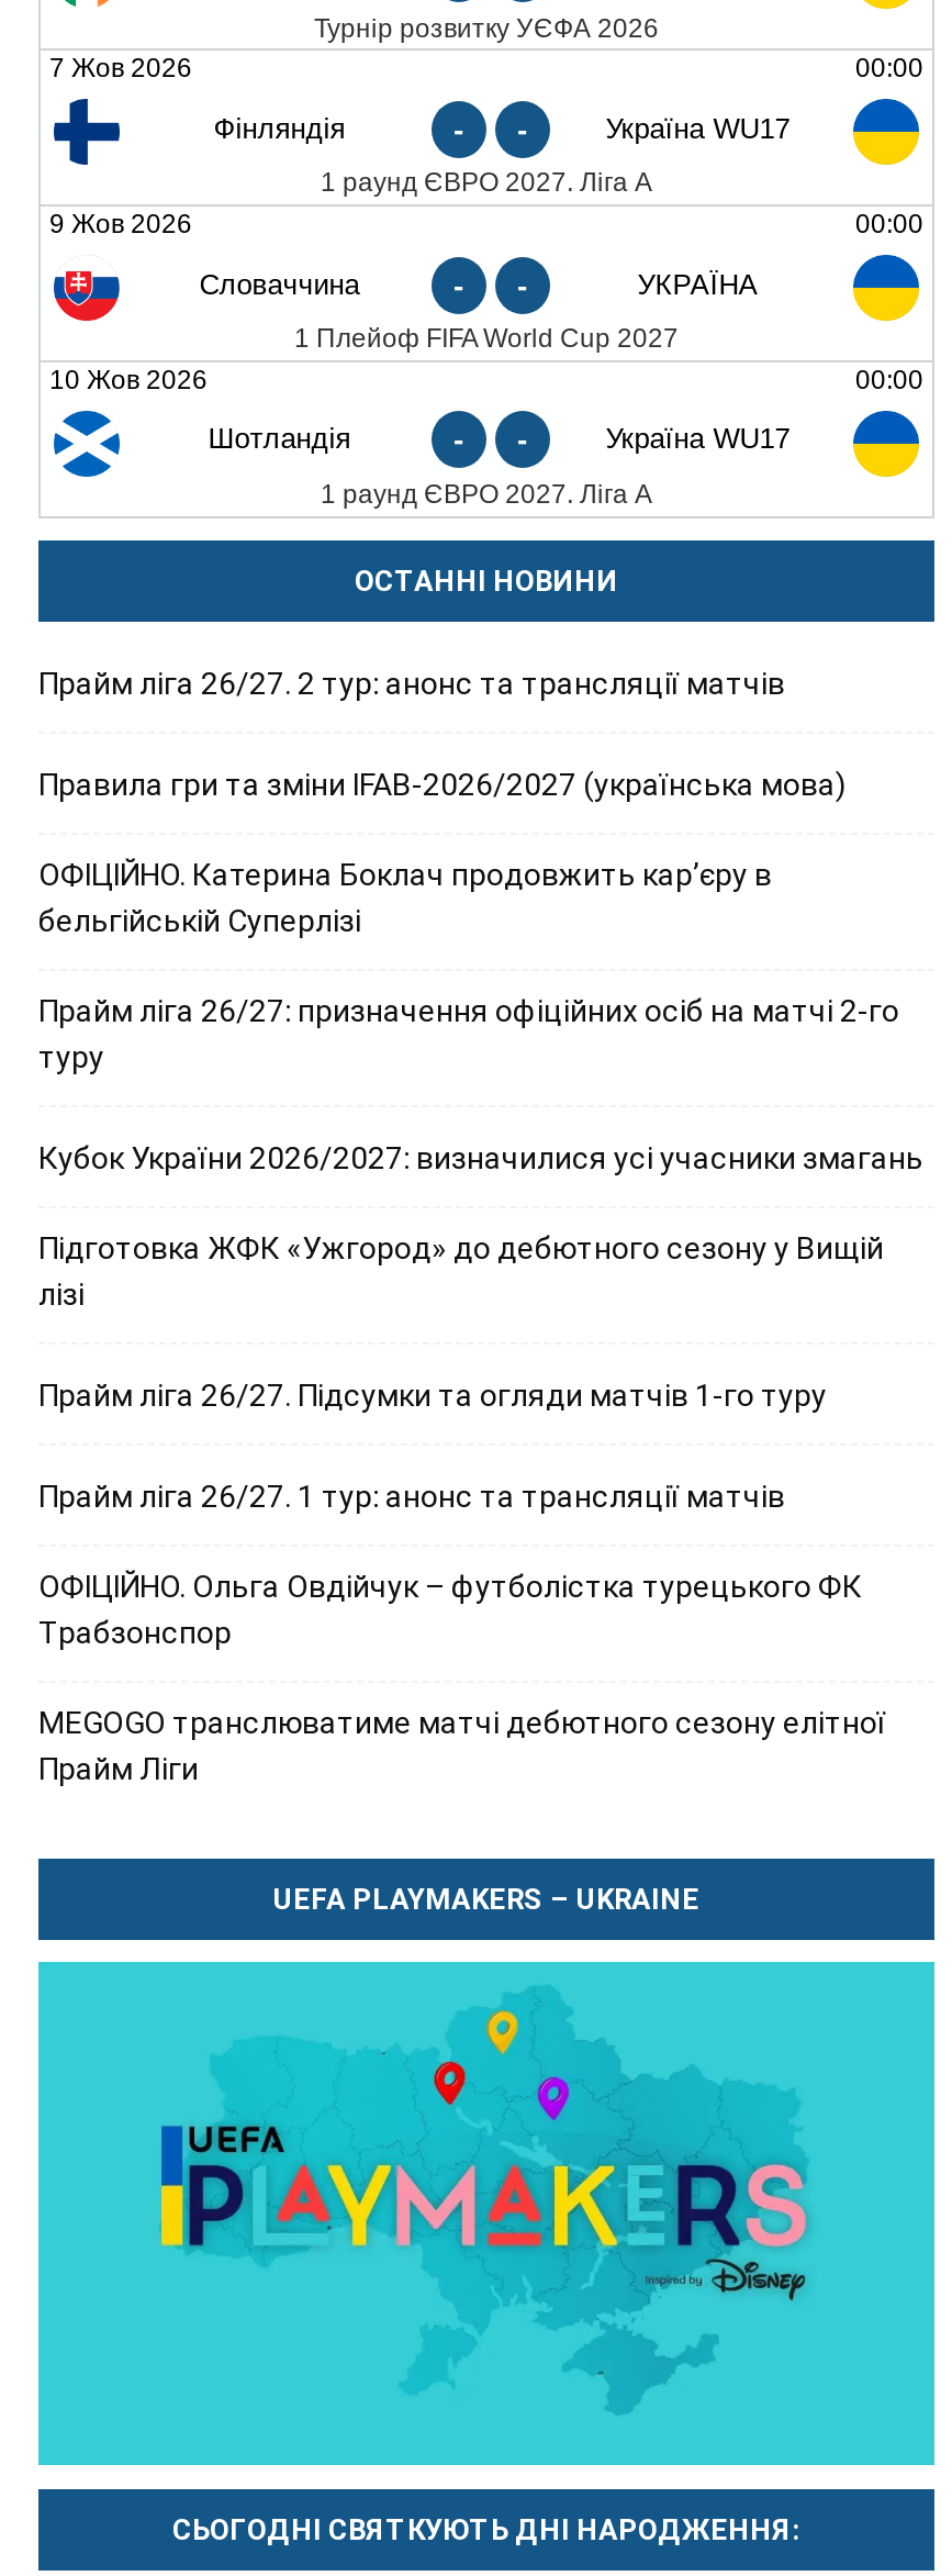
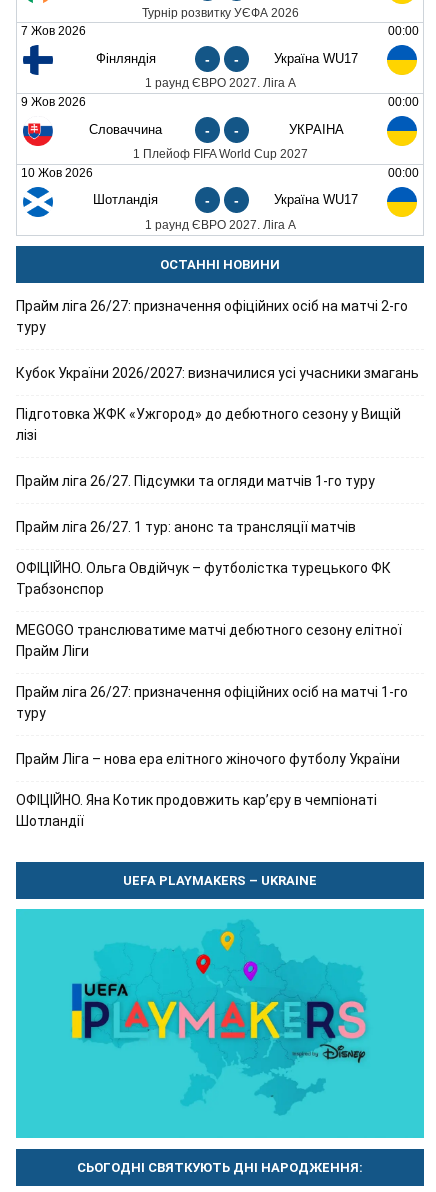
[38,665,847,938] Прайм ліга 26/27. 2 тур: анонс та трансляції матчів | Правила гри та зміни IFAB-2026/2027 (українська мова) | ОФІЦІЙНО. Катерина Боклач продовжить кар’єру в | бельгійській Суперлізі -> none
moved [38,993,923,1786] -> [16,298,419,659]: Прайм ліга 26/27: призначення офіційних осіб на матчі 2-го | туру | Кубок України 2026/2027: визначилися усі учасники змагань | ... | MEGOGO транслюватиме матчі дебютного сезону елітної | Прайм Ліги
none -> [16,684,408,829] Прайм ліга 26/27: призначення офіційних осіб на матчі 1-го | туру | Прайм Ліга – нова ера елітного жіночого футболу України | ОФІЦІЙНО. Яна Котик продовжить кар’єру в чемпіонаті | Шотландії

